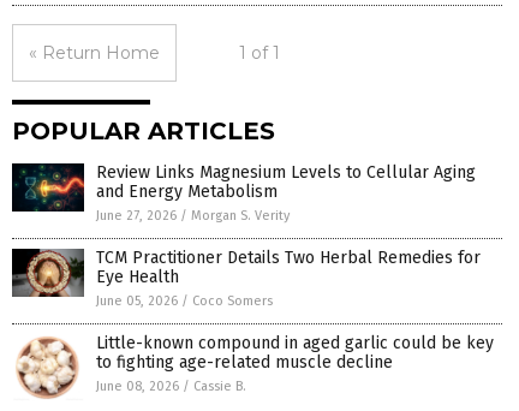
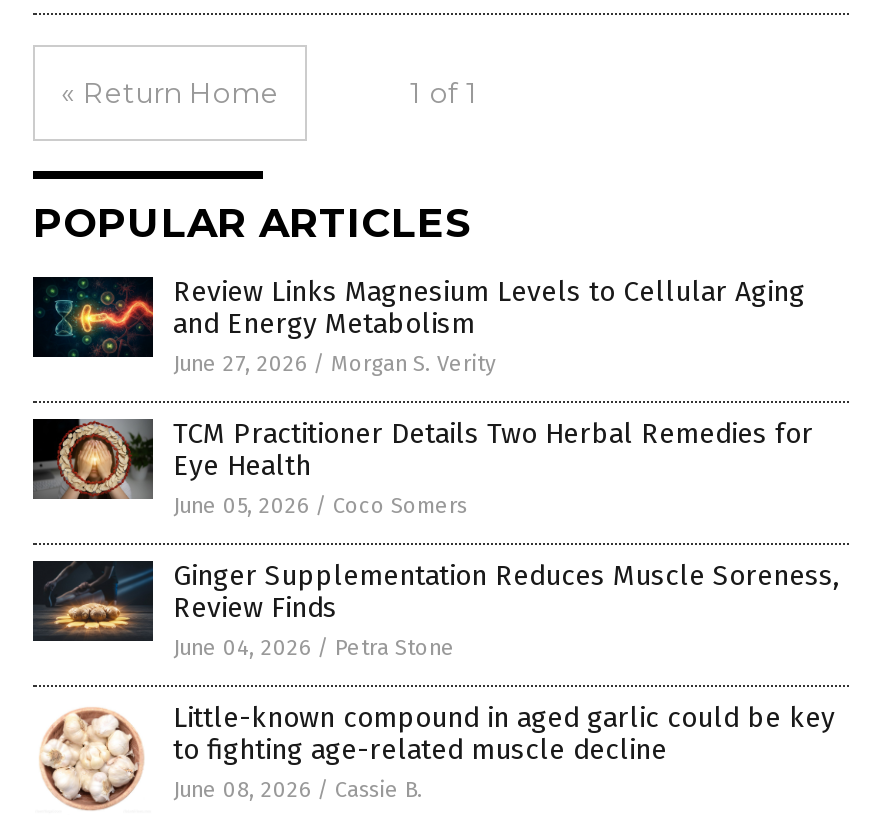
none -> [35,559,839,661] [image] | Ginger Supplementation Reduces Muscle Soreness, | Review Finds | June 04, 2026 / Petra Stone

